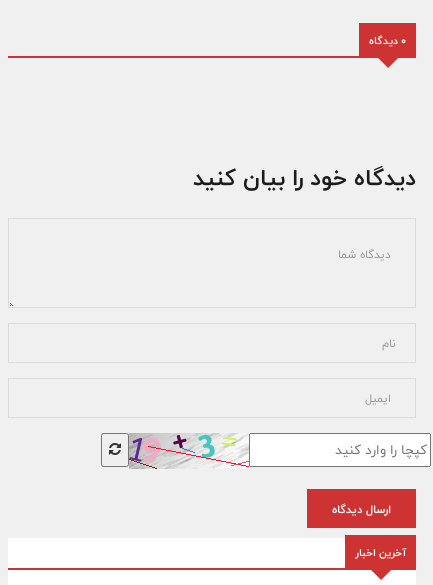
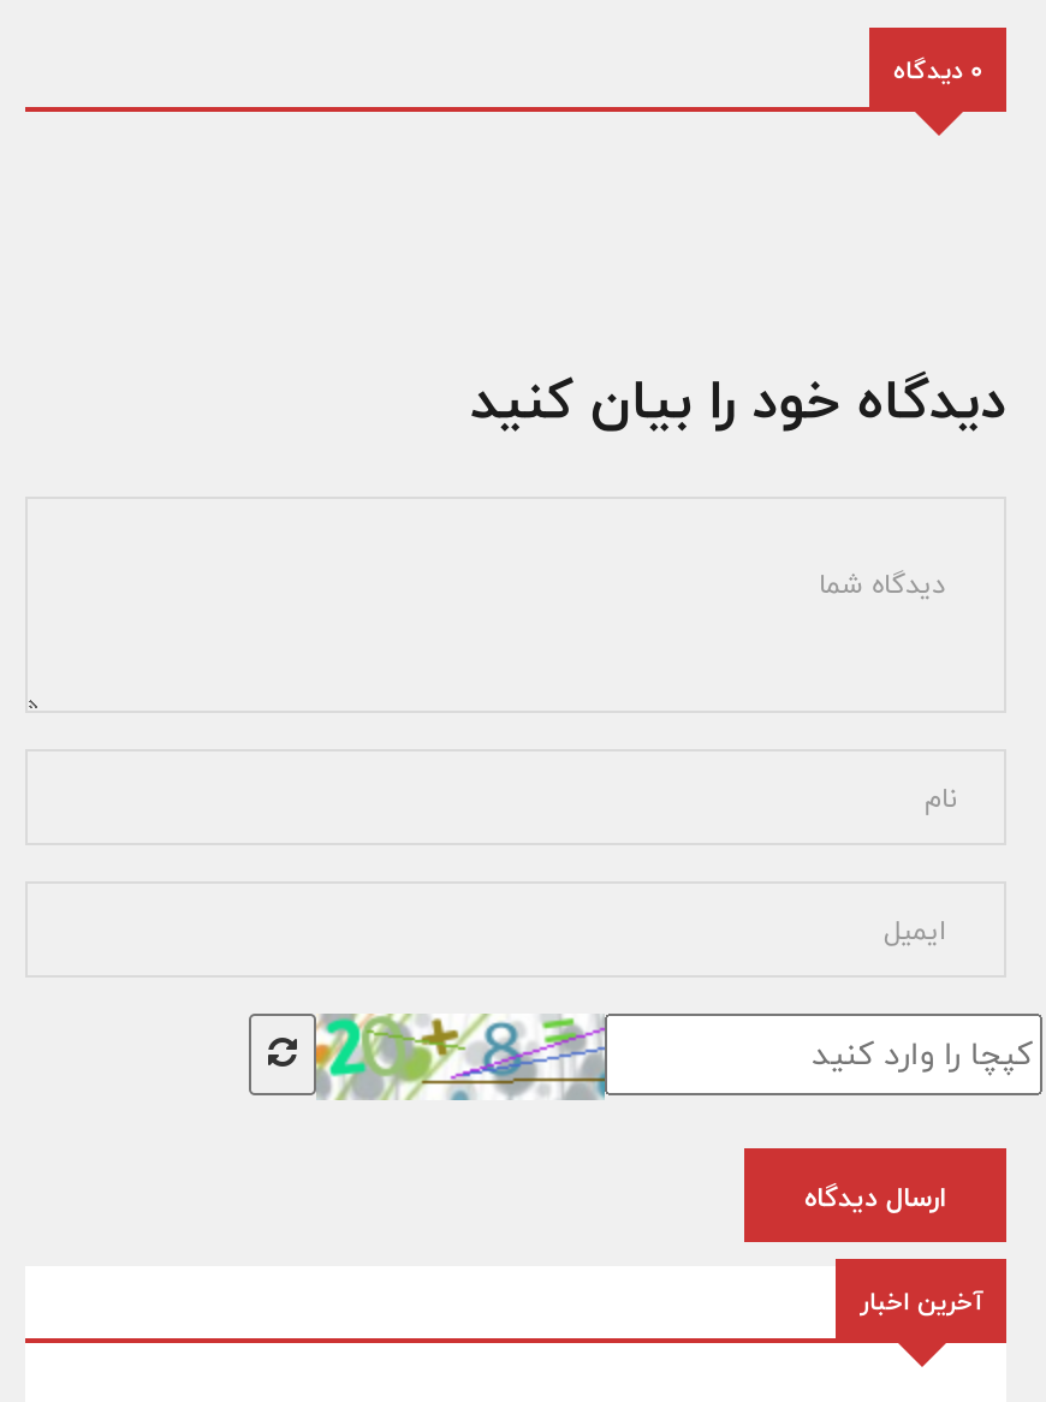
[128,433,250,469] [image] -> [314,1016,607,1103] [image]

